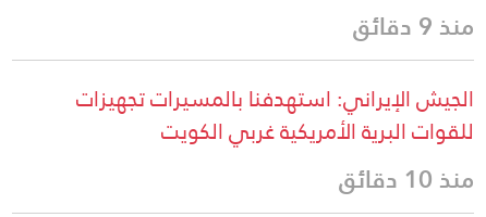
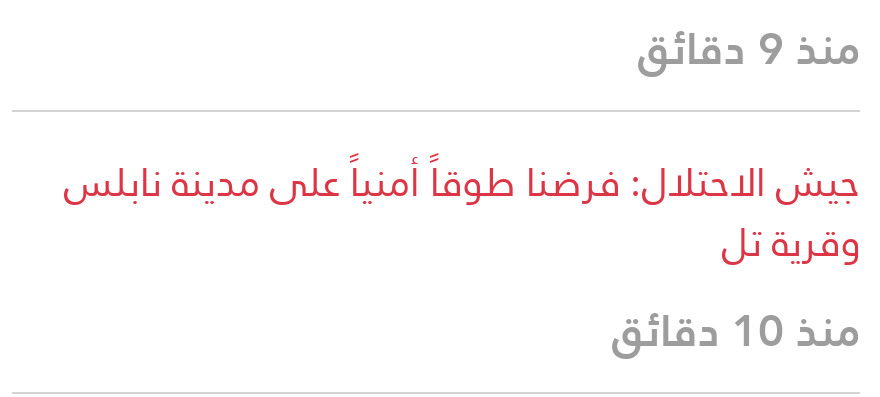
[76,78,474,152] الجيش الإيراني: استهدفنا بالمسيرات تجهيزات | للقوات البرية الأمريكية غربي الكويت -> [64,144,860,280] جيش الاحتلال: فرضنا طوقاً أمنياً على مدينة نابلس | وقرية تل

